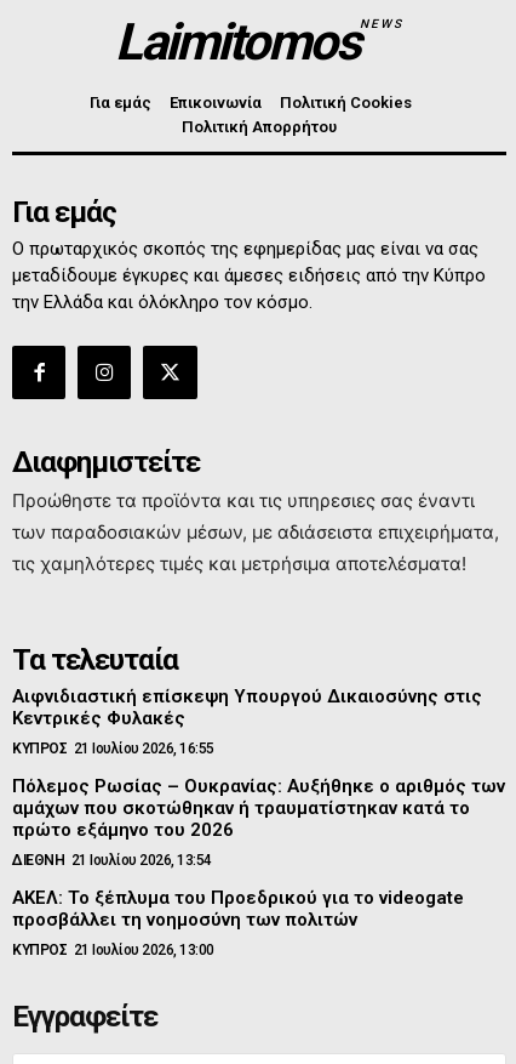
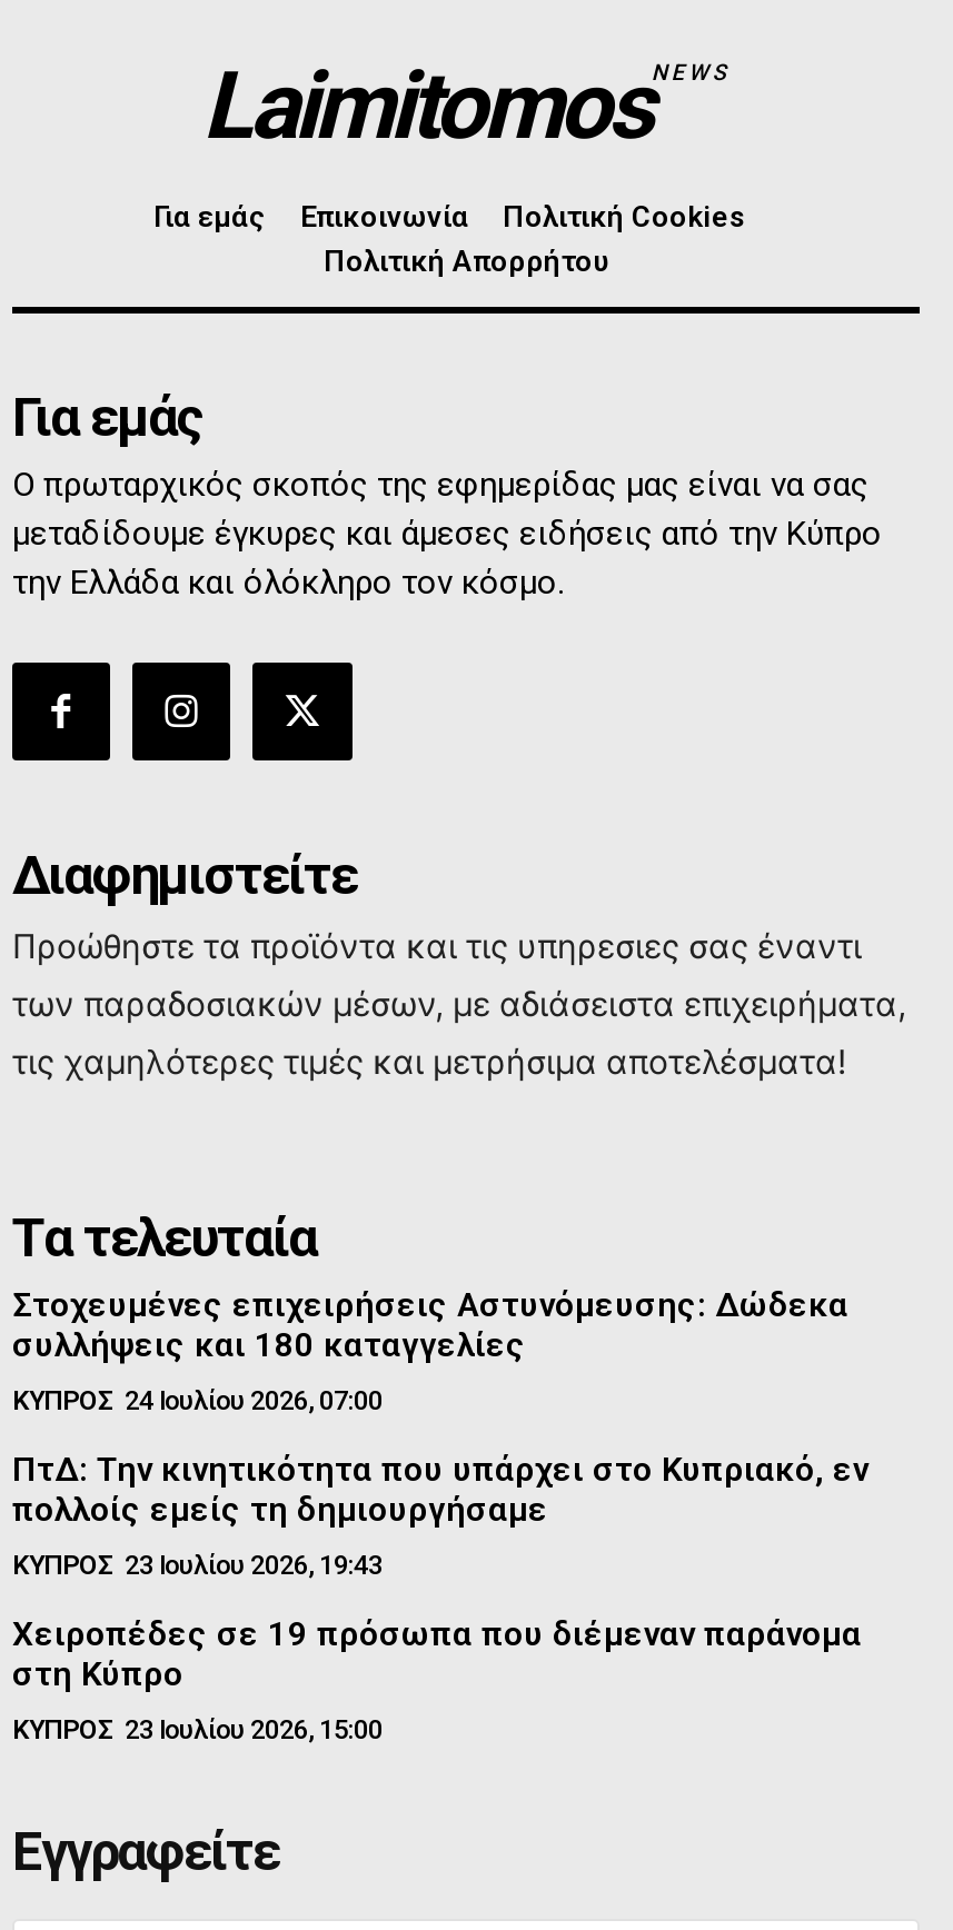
[12,686,482,730] Αιφνιδιαστική επίσκεψη Υπουργού Δικαιοσύνης στις | Κεντρικές Φυλακές -> [12,1286,848,1366] Στοχευμένες επιχειρήσεις Αστυνόμευσης: Δώδεκα | συλλήψεις και 180 καταγγελίες
[12,741,214,758] ΚΥΠΡΟΣ 21 Ιουλίου 2026, 16:55 -> [12,1386,383,1417] ΚΥΠΡΟΣ 24 Ιουλίου 2026, 07:00
[12,776,505,841] Πόλεμος Ρωσίας – Ουκρανίας: Αυξήθηκε ο αριθμός των | αμάχων που σκοτώθηκαν ή τραυματίστηκαν κατά το | πρώτο εξάμηνο του 2026 -> [12,1451,868,1531] ΠτΔ: Την κινητικότητα που υπάρχει στο Κυπριακό, εν | πολλοίς εμείς τη δημιουργήσαμε
[12,852,211,869] ΔΙΕΘΝΗ 21 Ιουλίου 2026, 13:54 -> [12,1551,383,1582] ΚΥΠΡΟΣ 23 Ιουλίου 2026, 19:43
[12,887,464,931] ΑΚΕΛ: Το ξέπλυμα του Προεδρικού για το videogate | προσβάλλει τη νοημοσύνη των πολιτών -> [12,1615,862,1695] Χειροπέδες σε 19 πρόσωπα που διέμεναν παράνομα | στη Κύπρο
[12,942,214,959] ΚΥΠΡΟΣ 21 Ιουλίου 2026, 13:00 -> [12,1715,383,1746] ΚΥΠΡΟΣ 23 Ιουλίου 2026, 15:00

